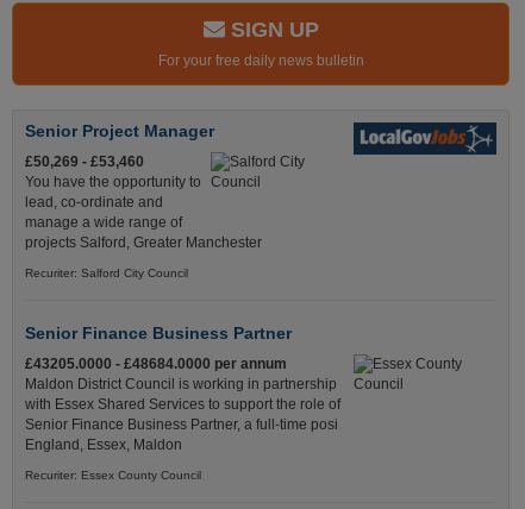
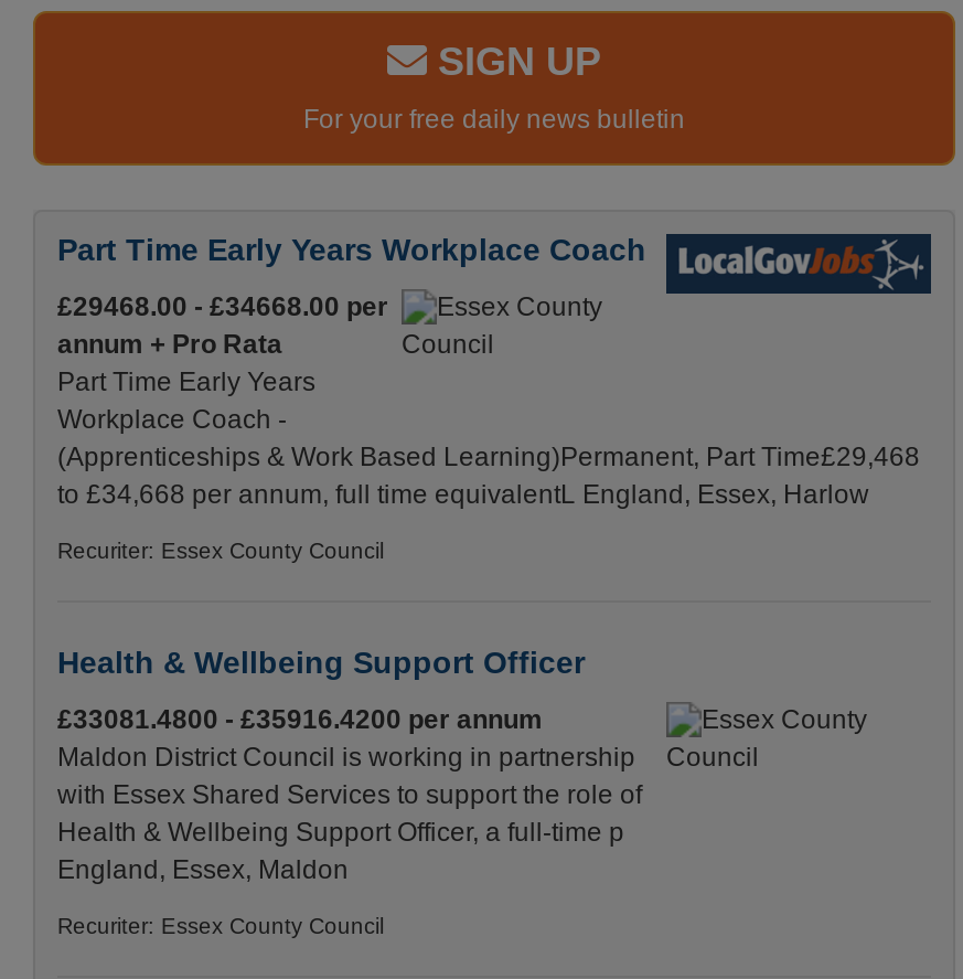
[25,121,214,140] Senior Project Manager -> [57,232,646,267] Part Time Early Years Workplace Coach
[25,153,262,251] £50,269 - £53,460 | You have the opportunity to | lead, co-ordinate and | manage a wide range of | projects Salford, Greater Manchester -> [57,291,920,510] £29468.00 - £34668.00 per | annum + Pro Rata | Part Time Early Years | Workplace Coach - | (Apprenticeships & Work Based Learning)Permanent, Part Time£29,468 | to £34,668 per annum, full time equivalentL England, Essex, Harlow
[25,266,188,279] Recuriter: Salford City Council -> [57,539,384,563] Recuriter: Essex County Council
[25,323,292,343] Senior Finance Business Partner -> [57,645,585,680] Health & Wellbeing Support Officer
[25,356,287,372] £43205.0000 - £48684.0000 per annum -> [57,704,543,735] £33081.4800 - £35916.4200 per annum
[25,416,338,433] Senior Finance Business Partner, a full-time posi -> [57,817,624,848] Health & Wellbeing Support Officer, a full-time p

